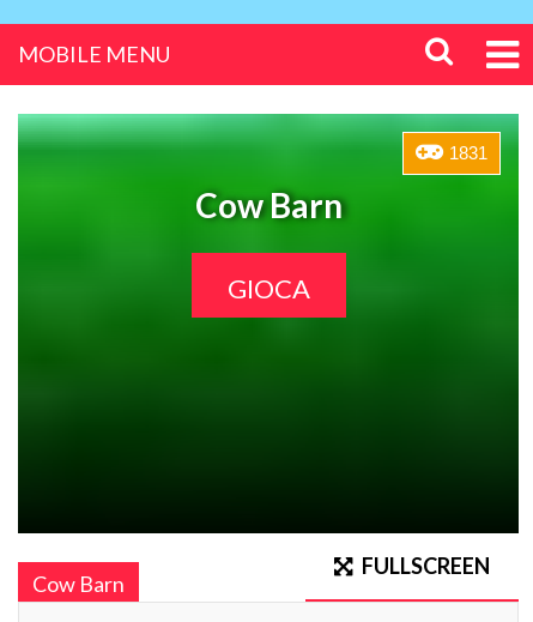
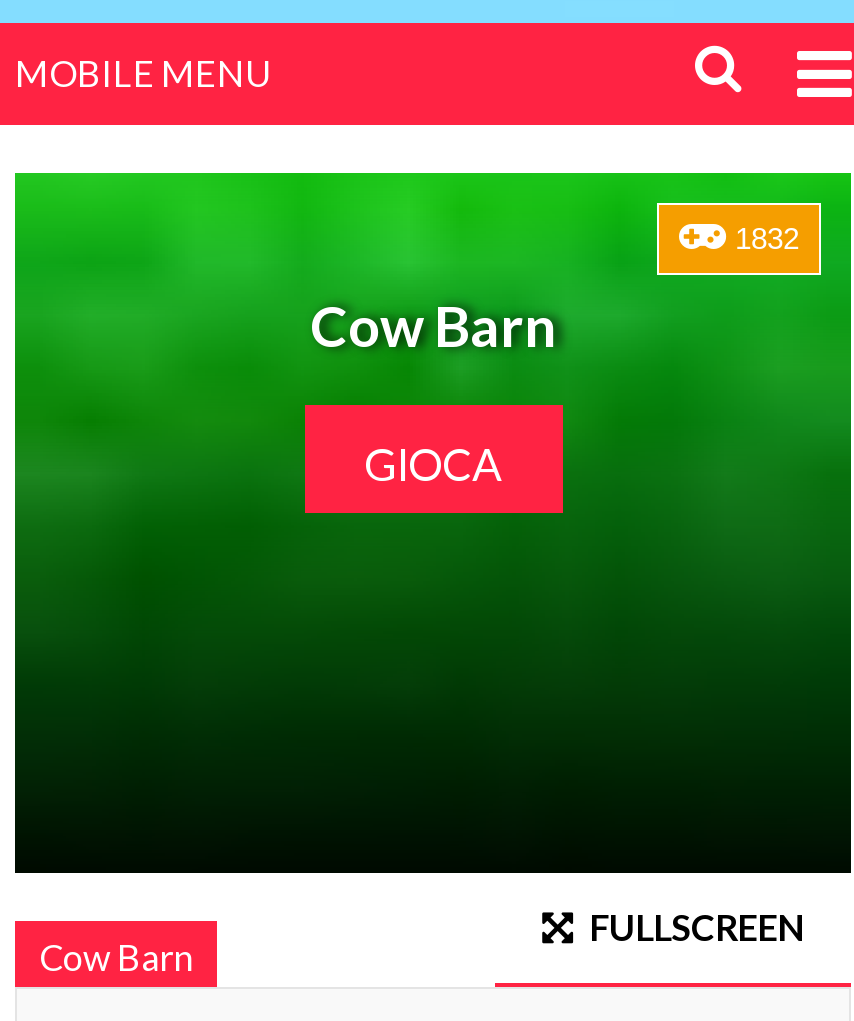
[449,143,487,163] 1831 -> [735,221,799,255] 1832

